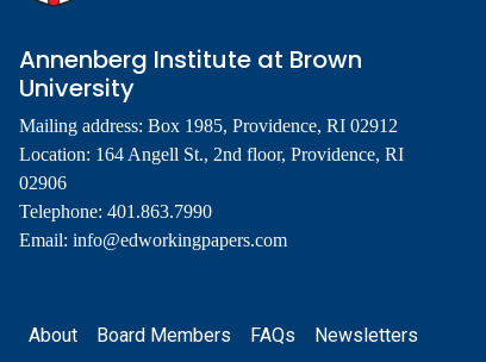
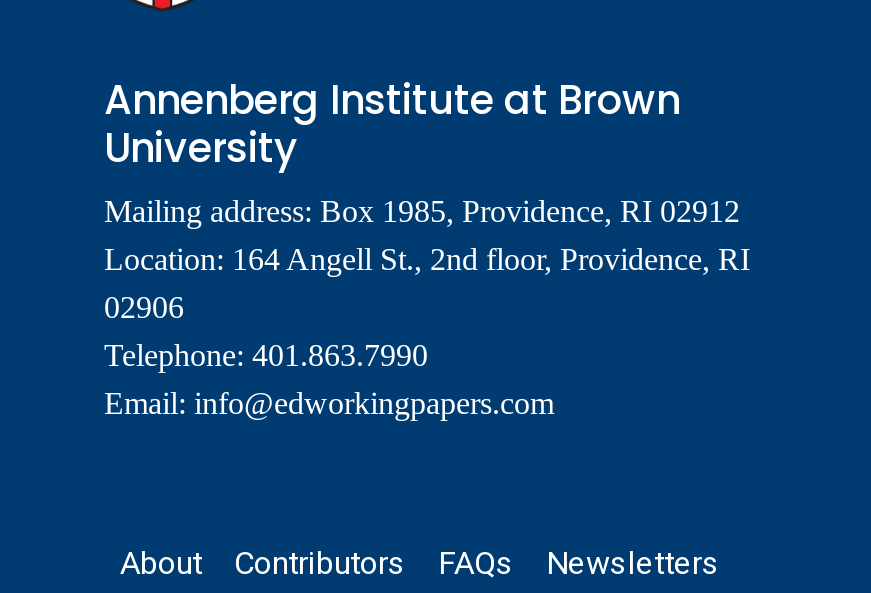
[96,324,231,347] Board Members -> [234,544,406,582] Contributors

